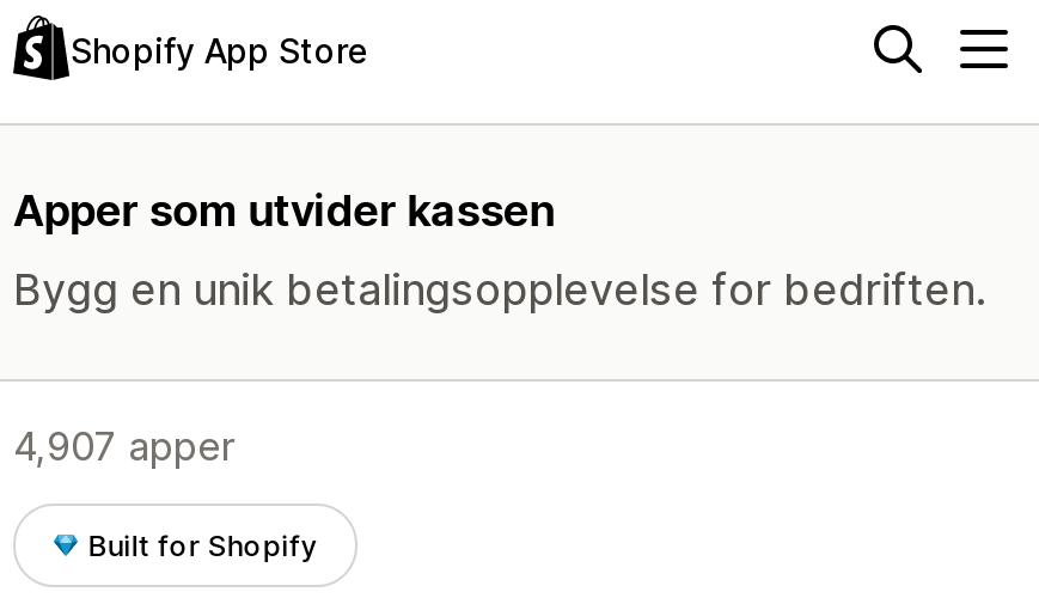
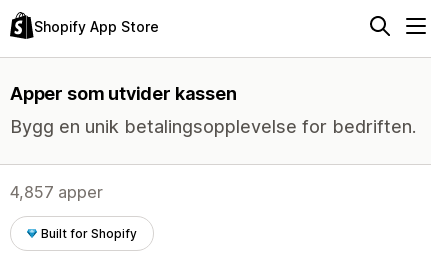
[13,422,236,470] 4,907 apper -> [10,182,103,202] 4,857 apper

